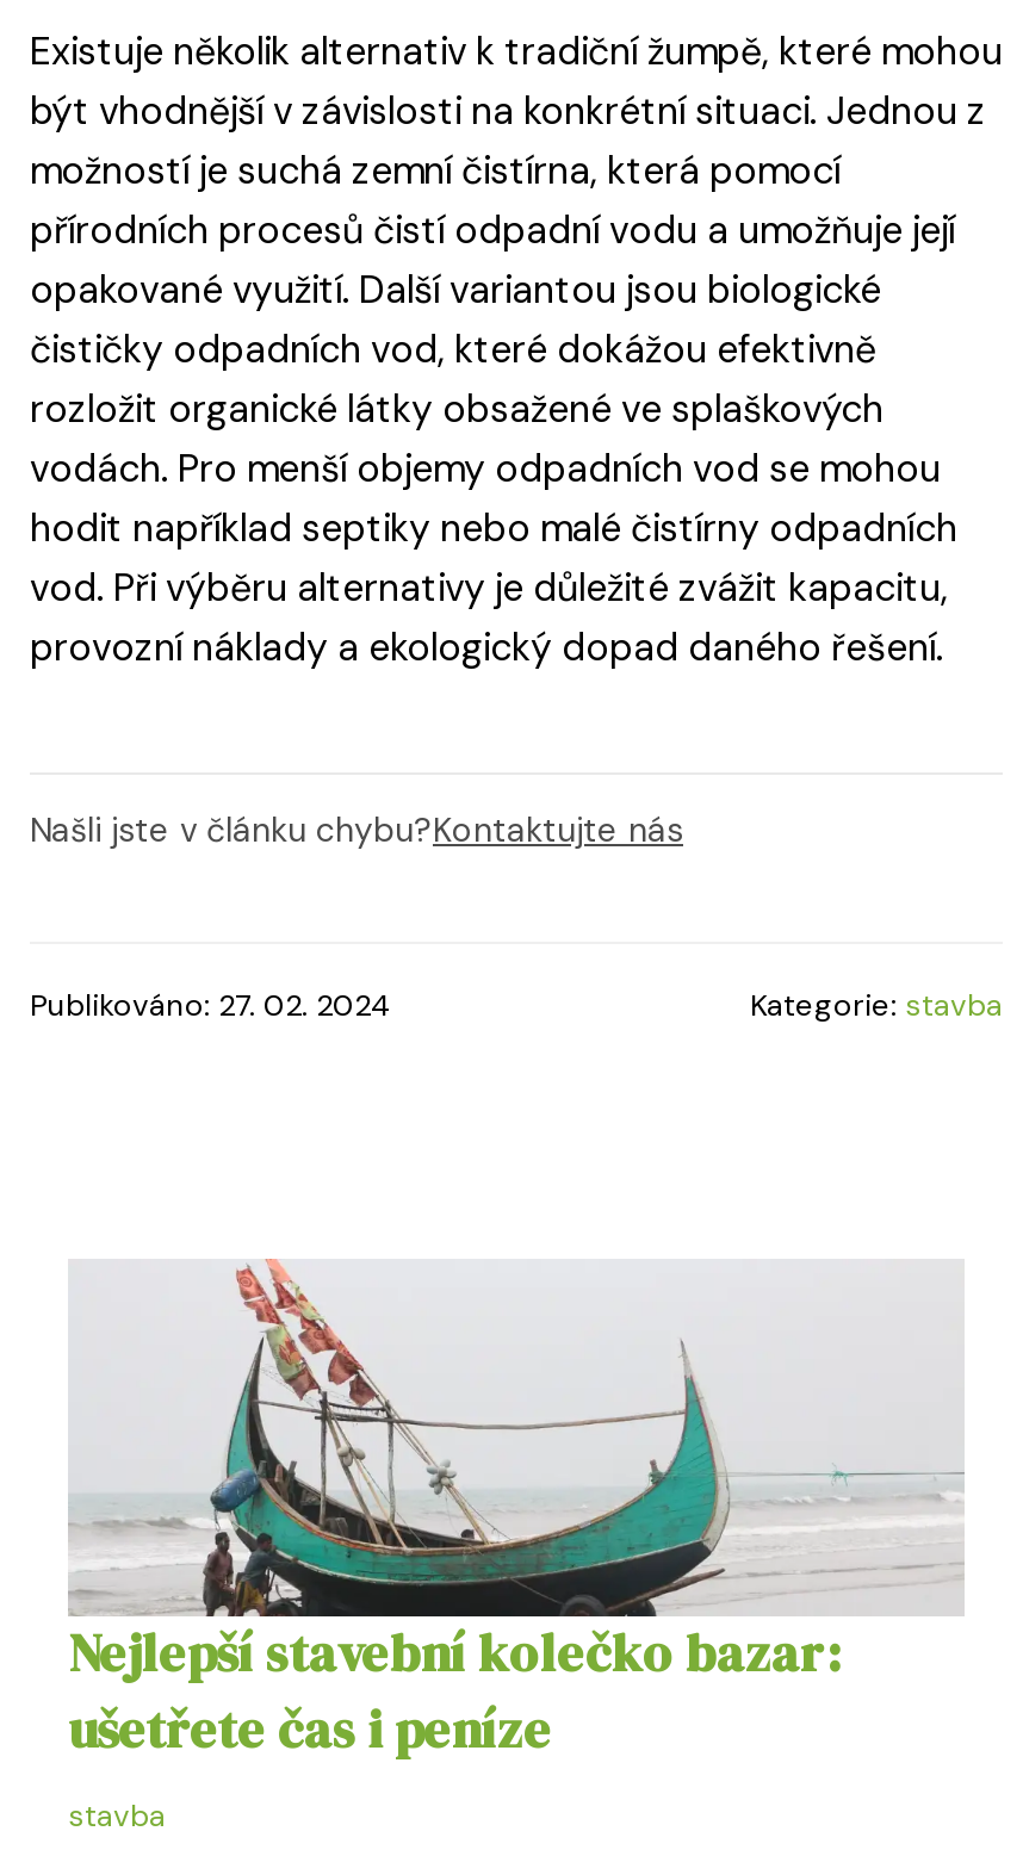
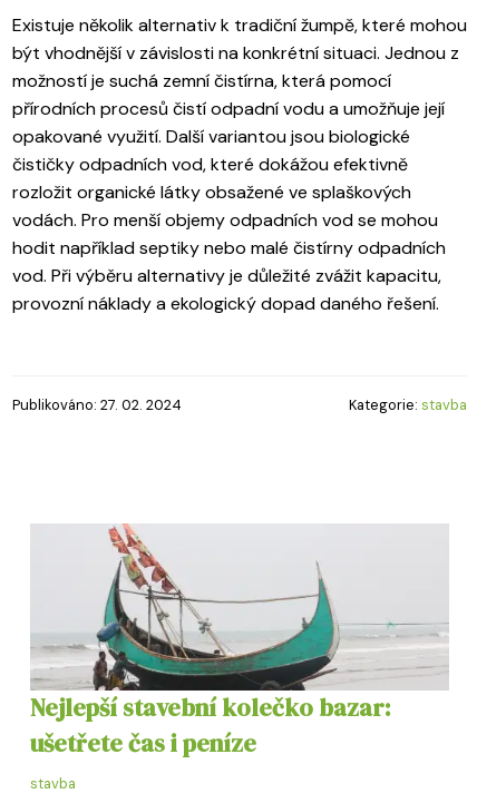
[30,808,683,851] Našli jste v článku chybu?Kontaktujte nás -> none

